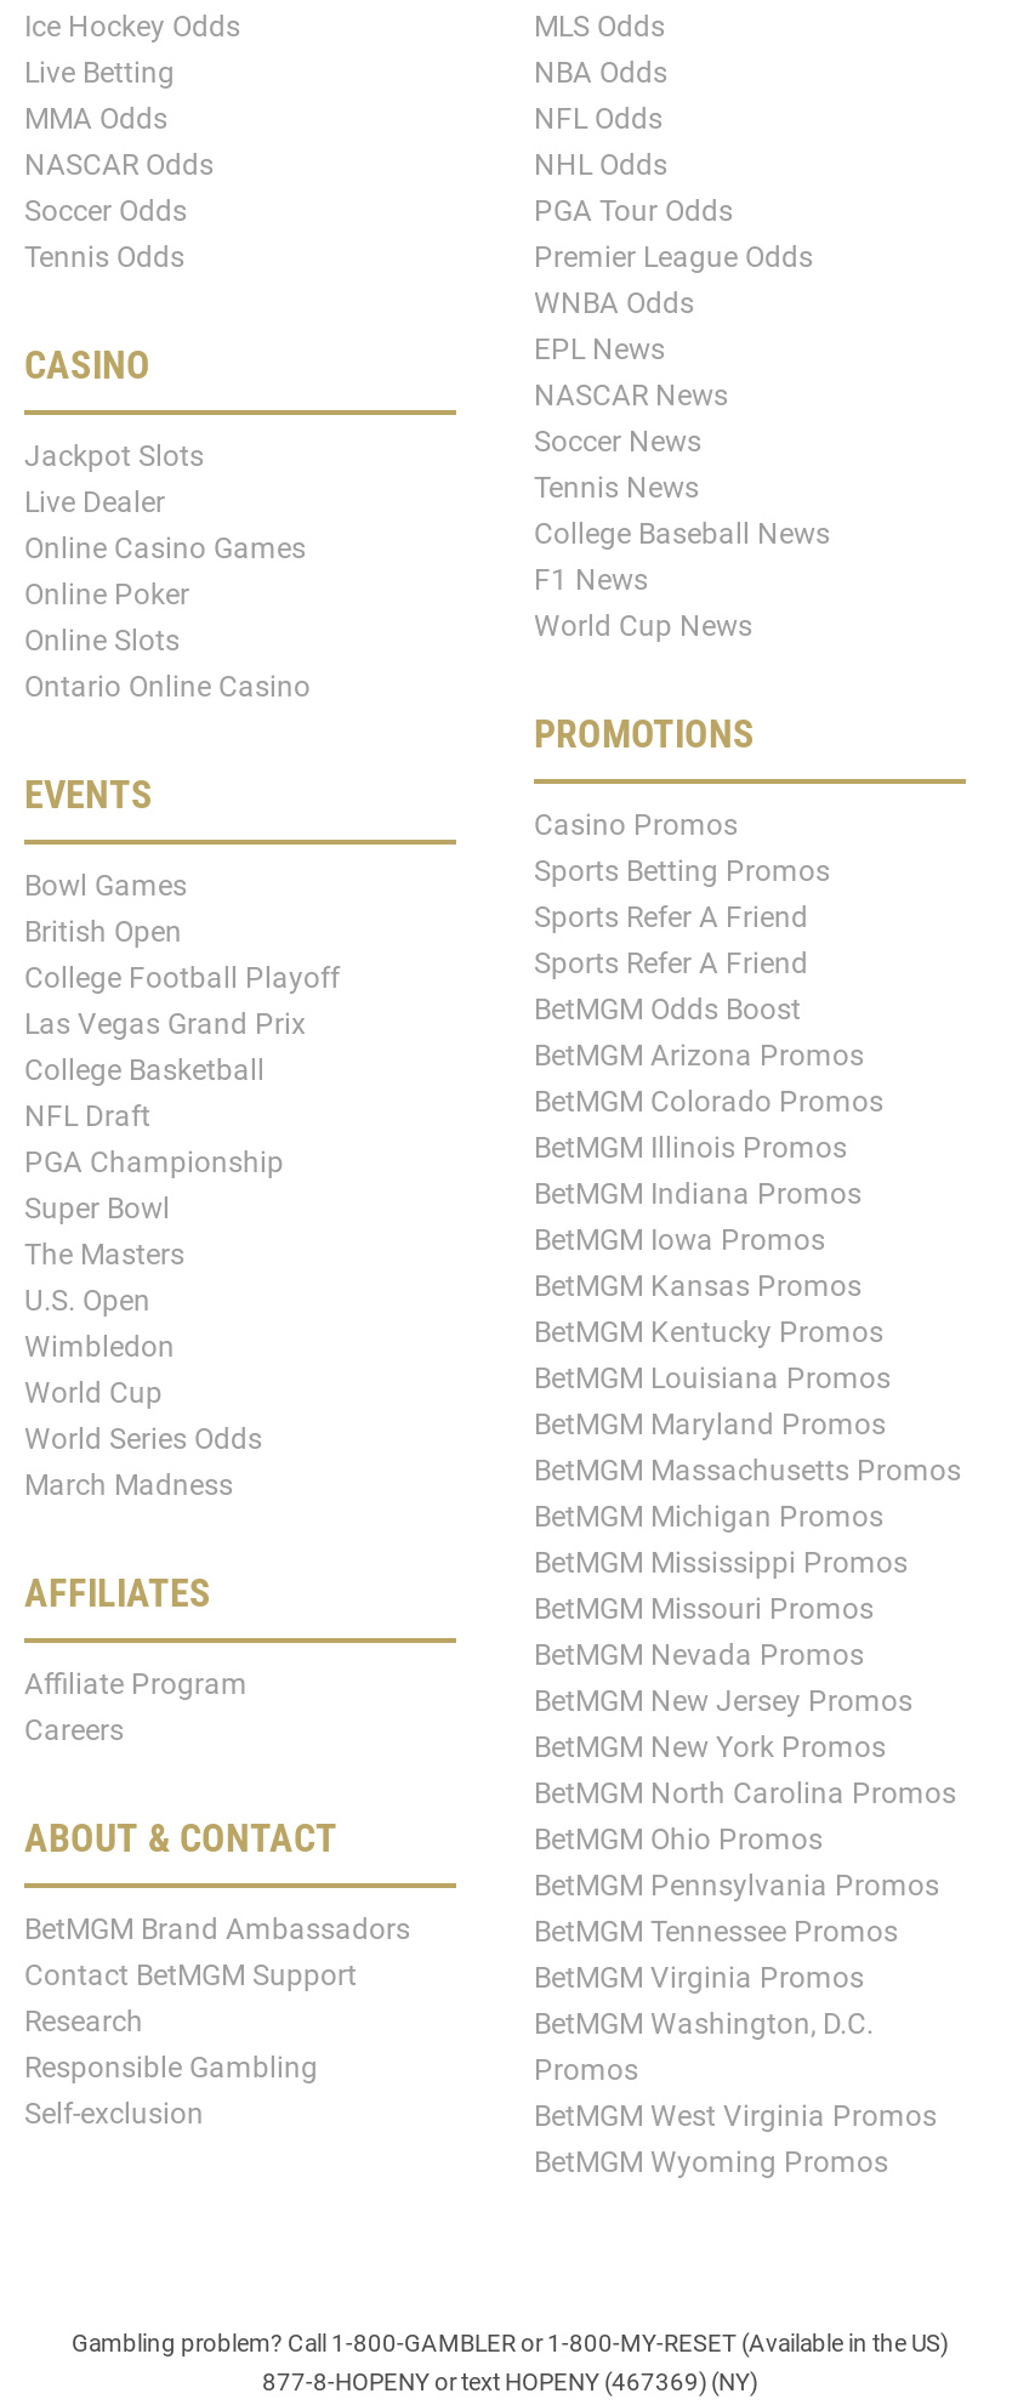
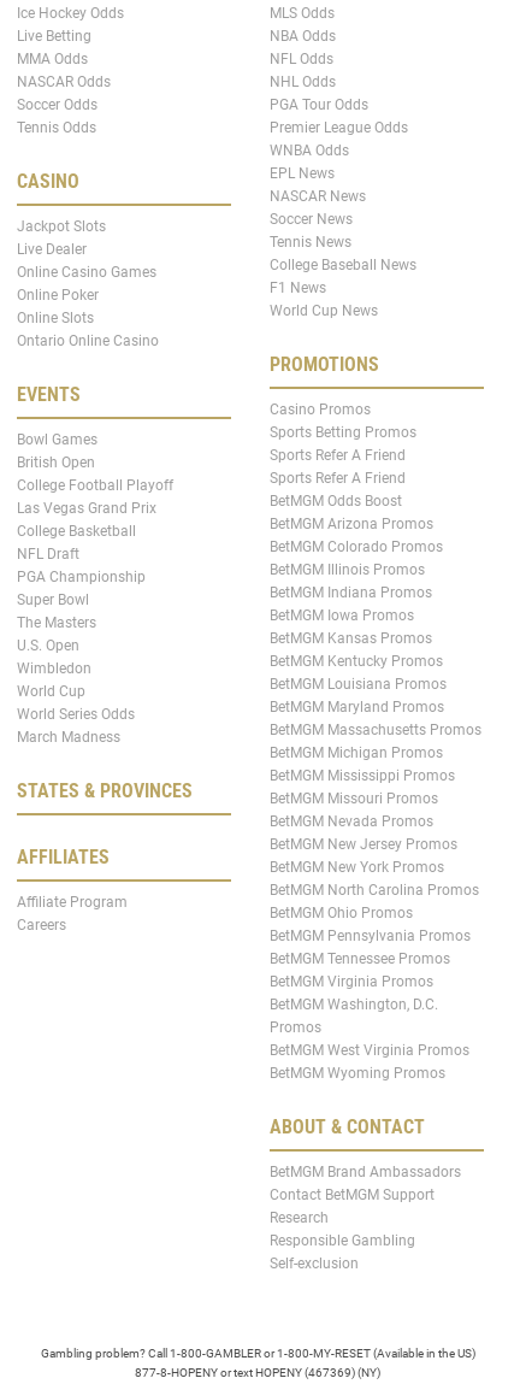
none -> [17,779,193,802] STATES & PROVINCES
moved [24,1815,410,2130] -> [270,1115,461,1272]: ABOUT & CONTACT | BetMGM Brand Ambassadors | Contact BetMGM Support | Research | Responsible Gambling | Self-exclusion

